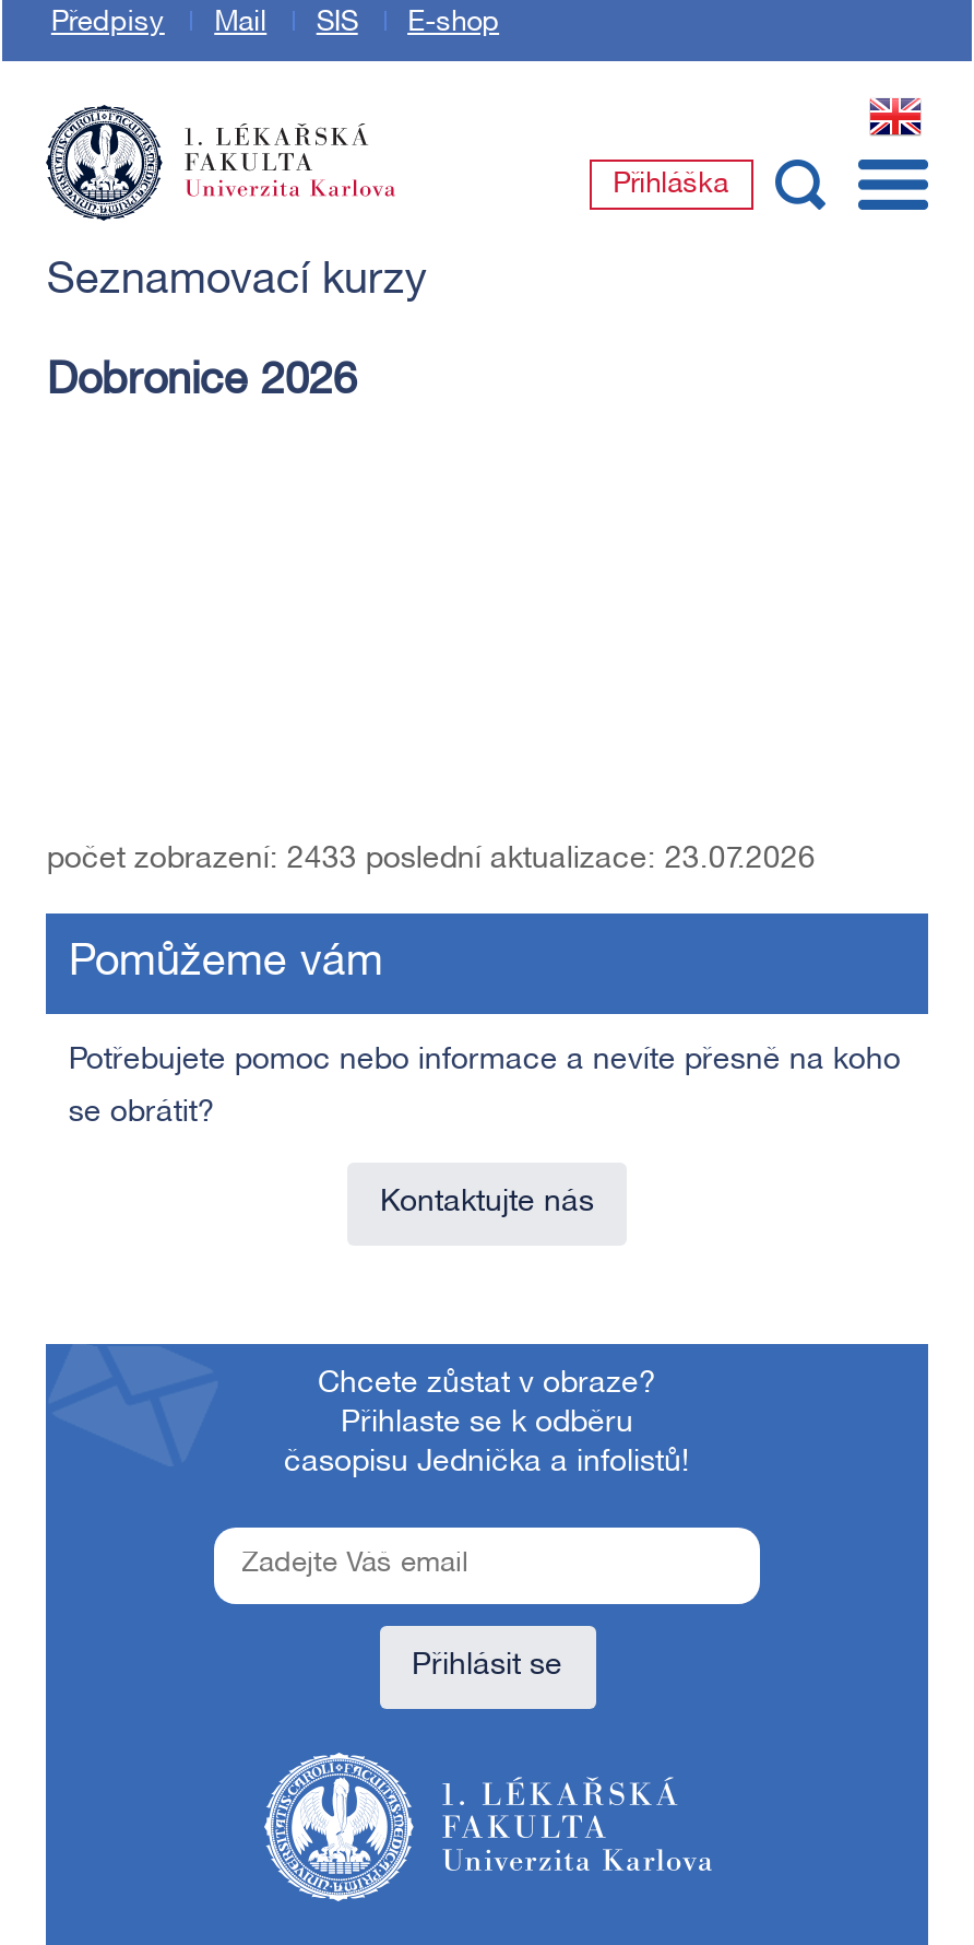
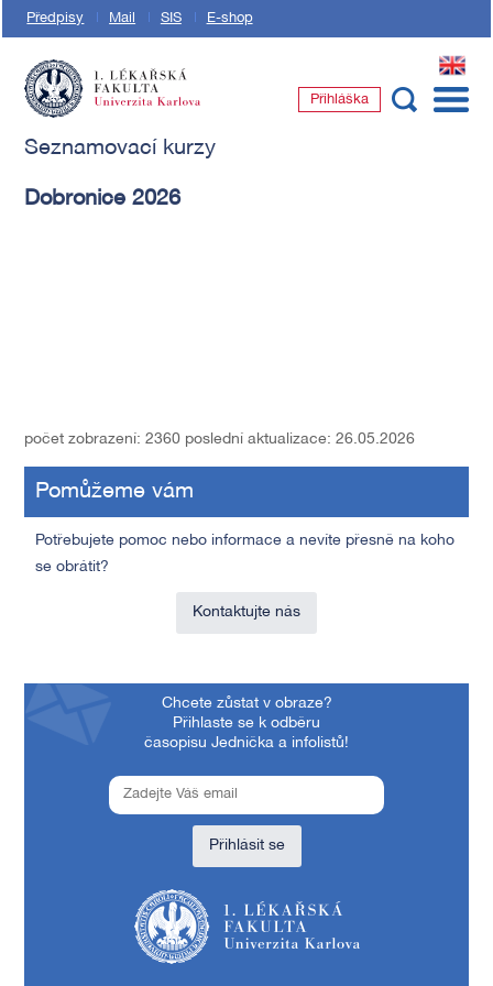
[47,846,815,874] počet zobrazení: 2433 poslední aktualizace: 23.07.2026 -> [25,432,415,447] počet zobrazení: 2360 poslední aktualizace: 26.05.2026

